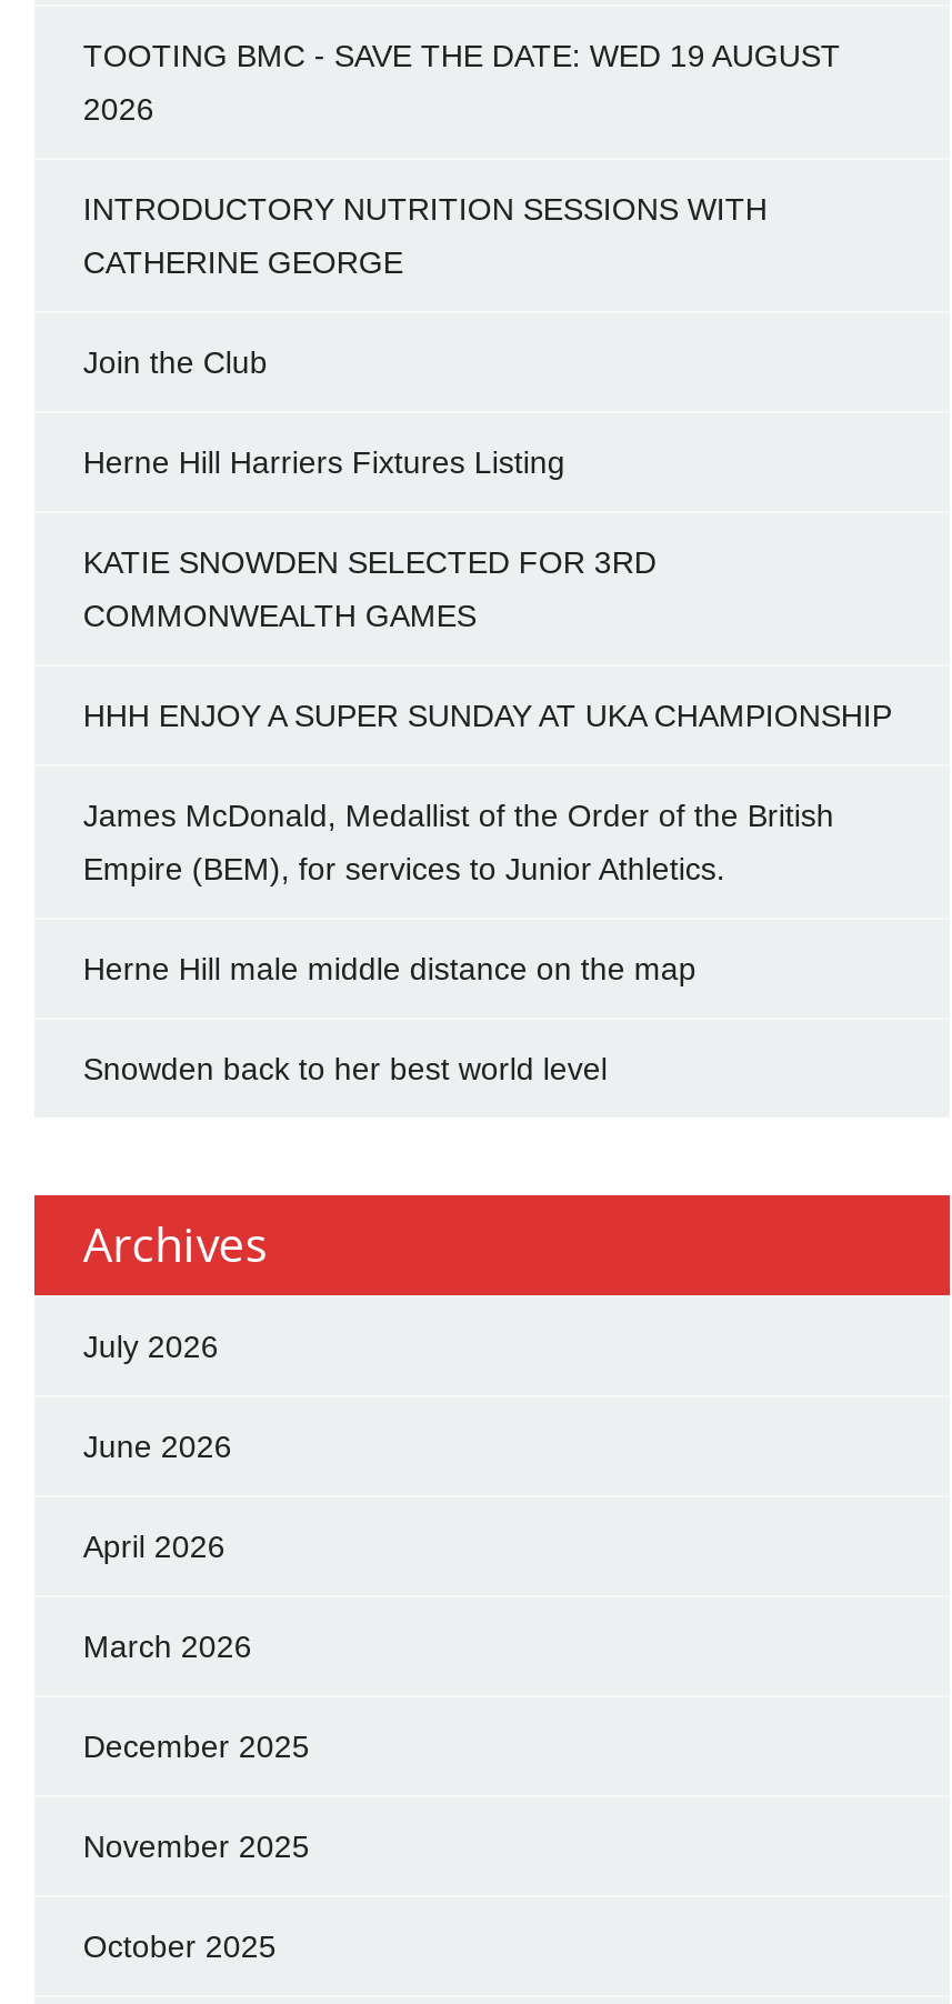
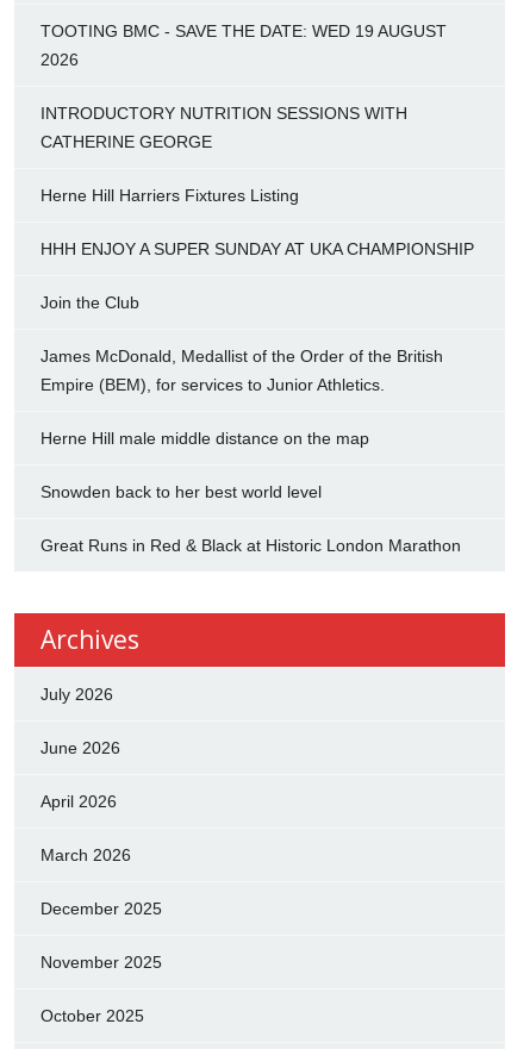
moved [83,345,267,381] -> [40,293,139,312]: Join the Club
moved [83,445,565,481] -> [40,186,299,205]: Herne Hill Harriers Fixtures Listing
[83,545,656,634] KATIE SNOWDEN SELECTED FOR 3RD | COMMONWEALTH GAMES -> none
moved [83,698,892,734] -> [40,240,474,259]: HHH ENJOY A SUPER SUNDAY AT UKA CHAMPIONSHIP
moved [83,798,834,1087] -> [40,347,443,502]: James McDonald, Medallist of the Order of the British | Empire (BEM), for services to Junior Athletics. | Herne Hill male middle distance on the map | Snowden back to her best world level
none -> [40,536,461,555] Great Runs in Red & Black at Historic London Marathon

